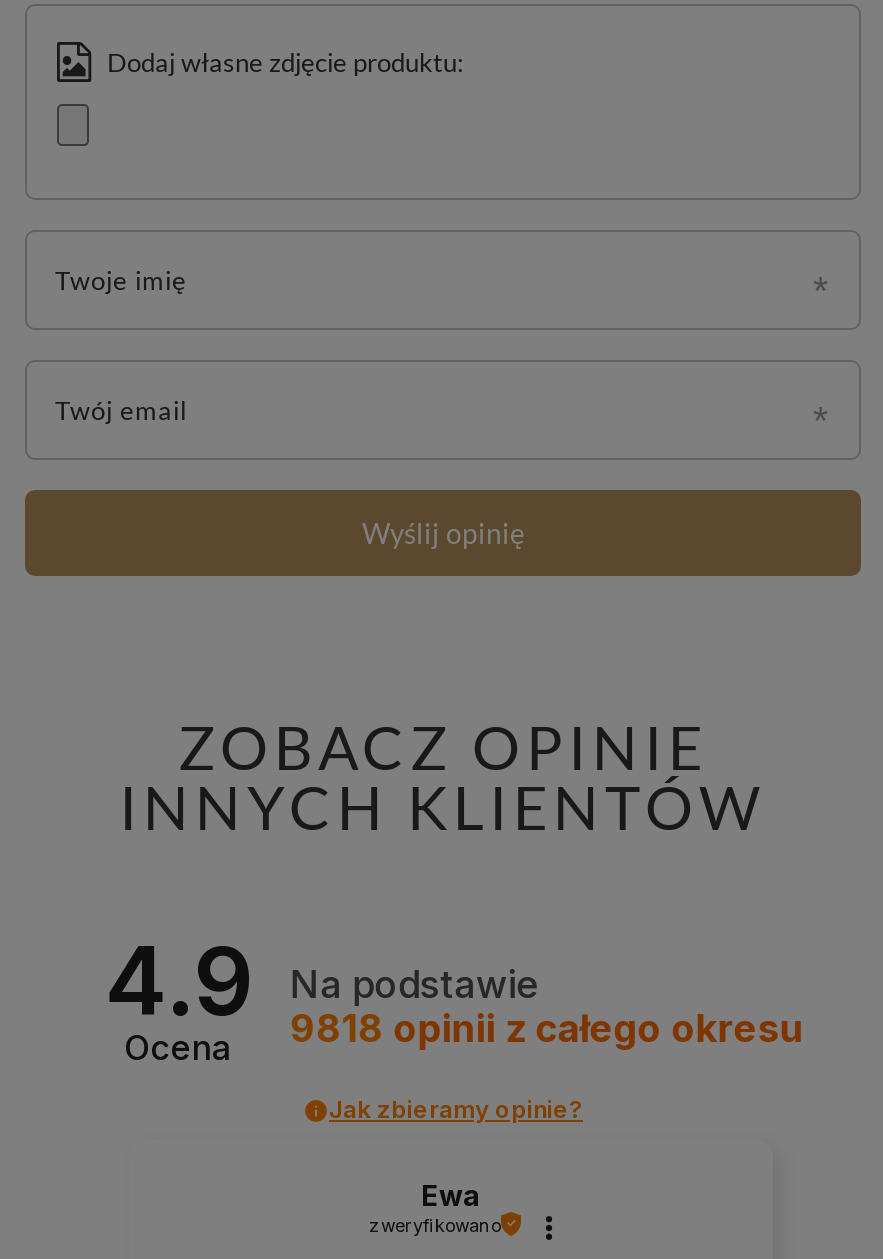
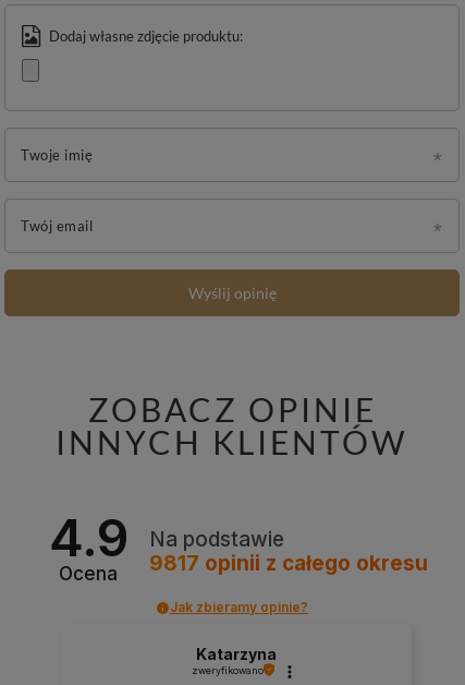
[290,1006,804,1052] 9818 opinii z całego okresu -> [149,551,428,576] 9817 opinii z całego okresu
[421,1177,481,1211] Ewa -> [196,644,277,663] Katarzyna

